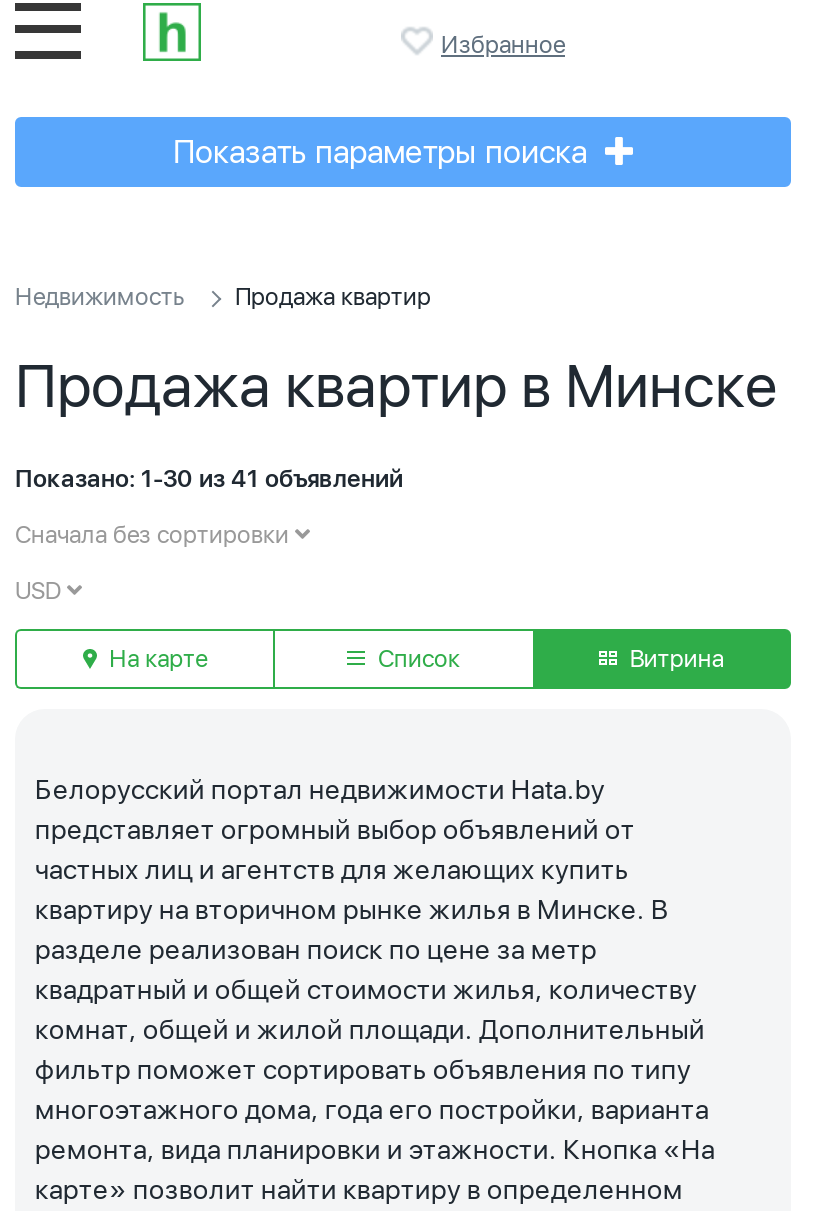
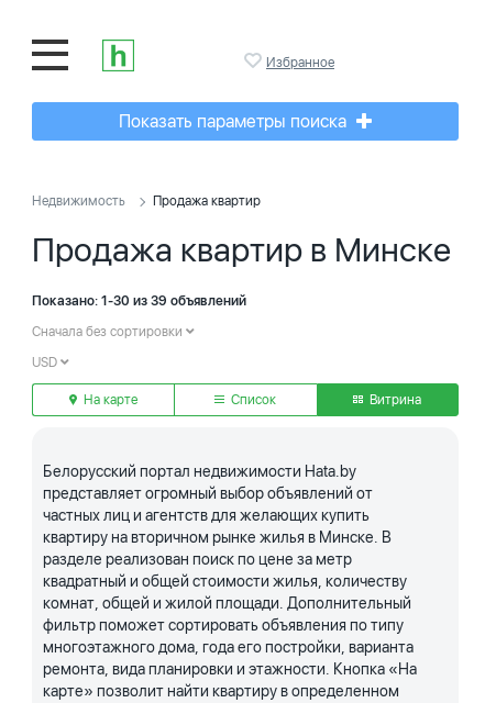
[15,465,403,493] Показано: 1-30 из 41 объявлений -> [32,293,246,309] Показано: 1-30 из 39 объявлений

